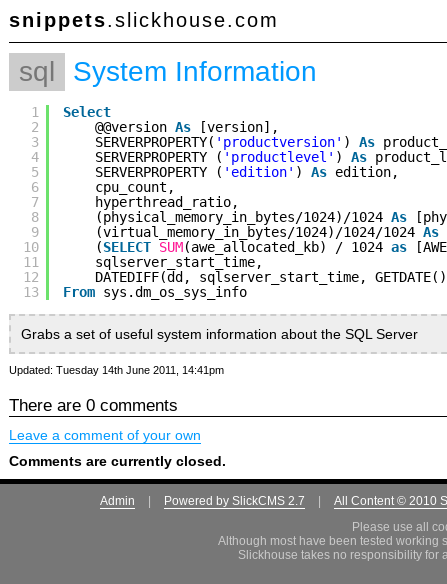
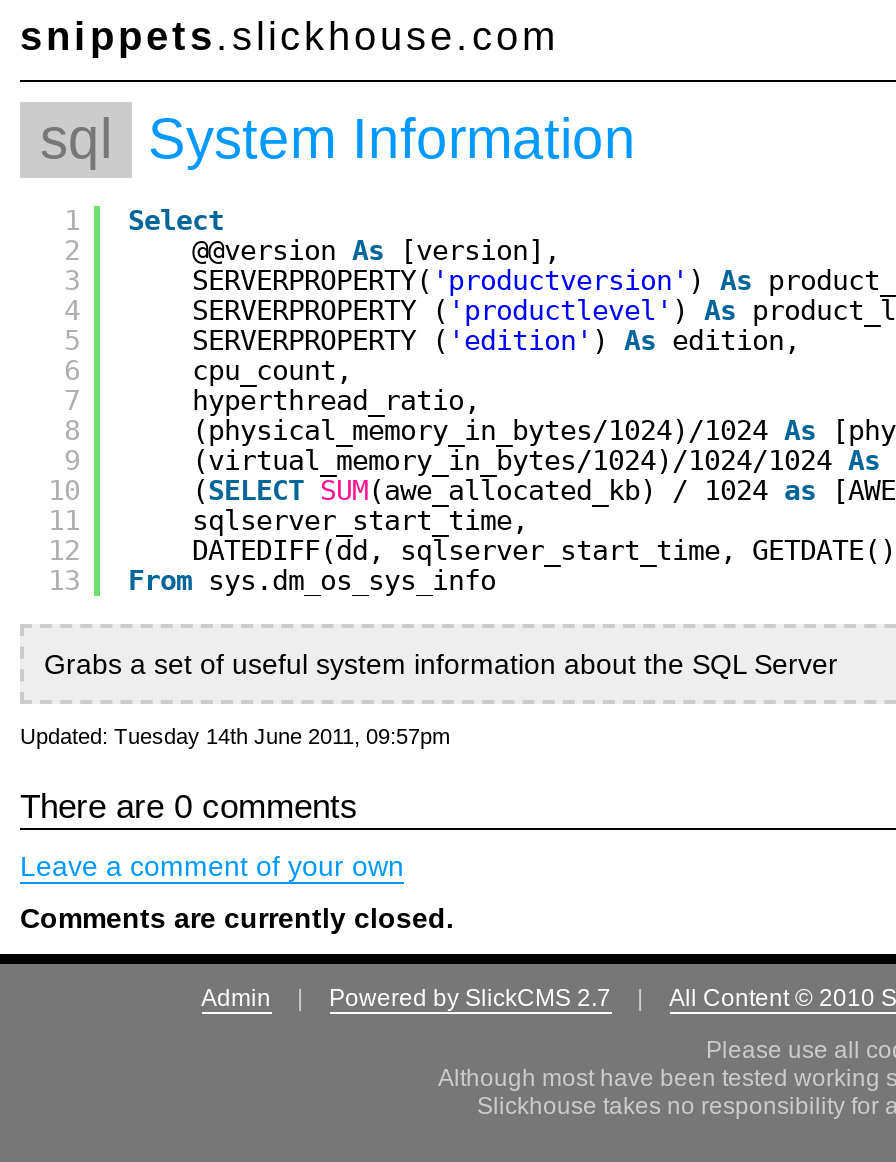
[9,364,224,376] Updated: Tuesday 14th June 2011, 14:41pm -> [20,724,450,748] Updated: Tuesday 14th June 2011, 09:57pm

